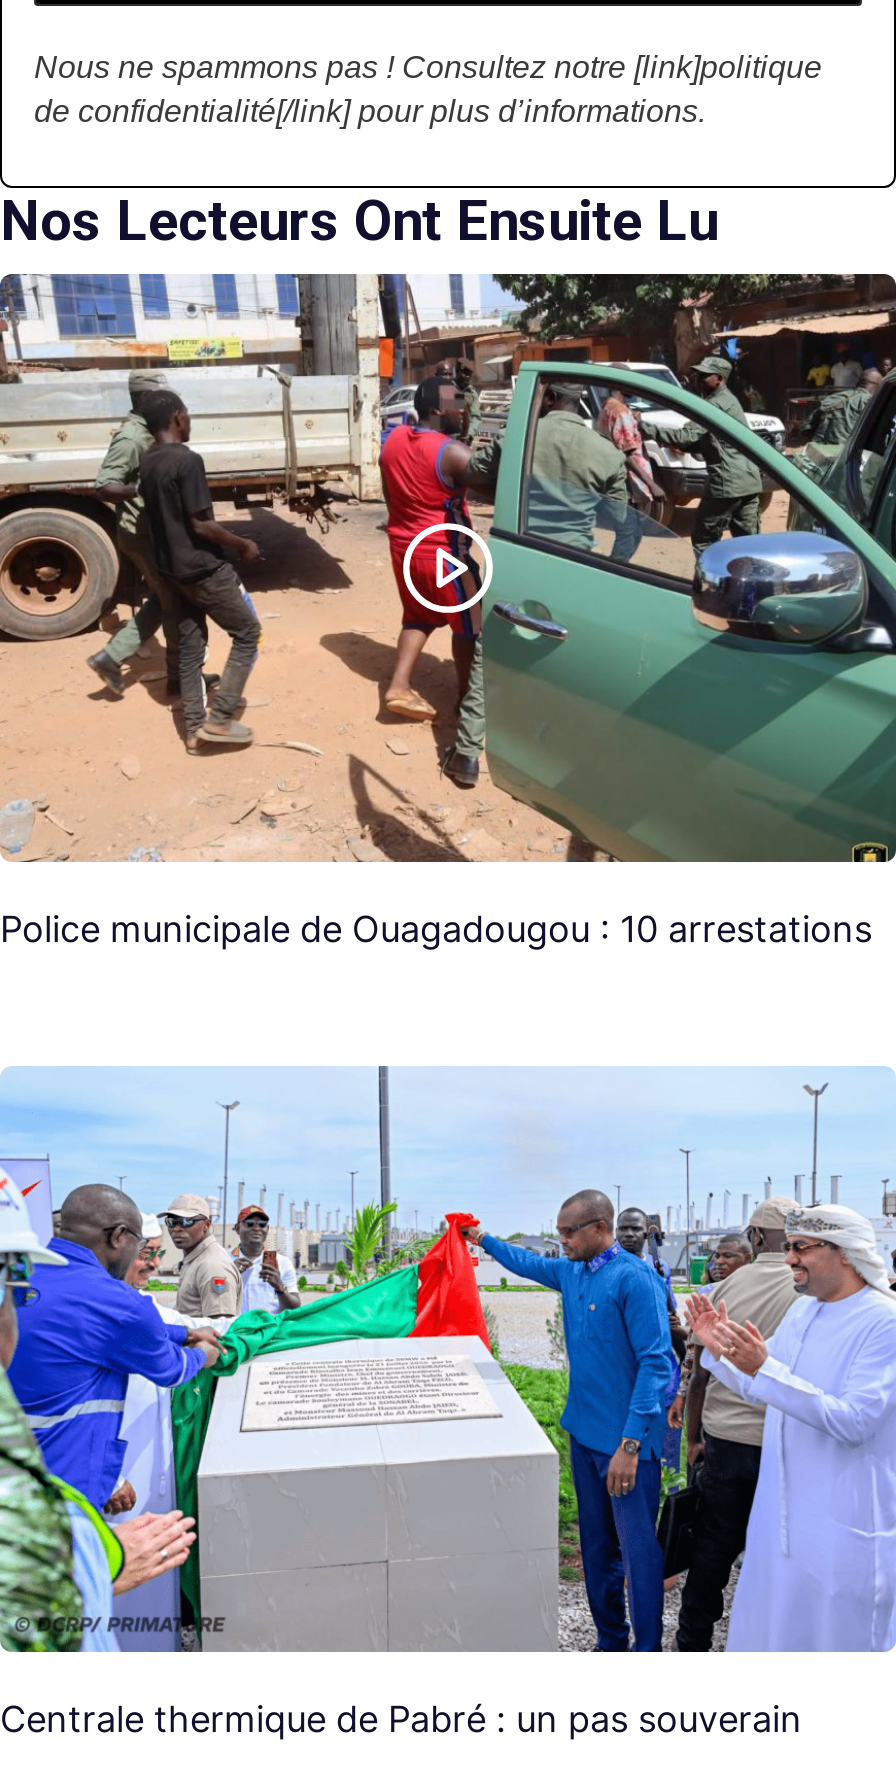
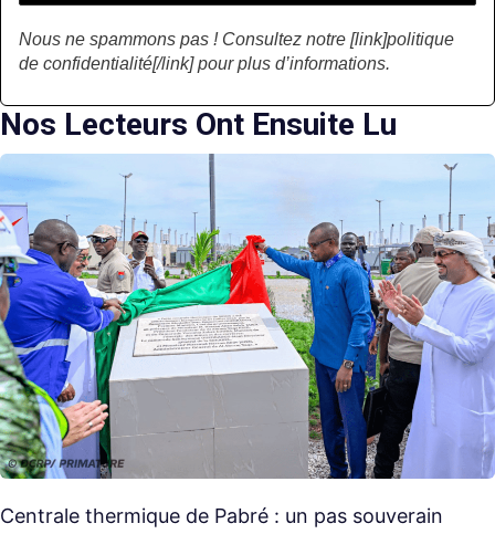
[0,271,890,950] [image] | Police municipale de Ouagadougou : 10 arrestations -> none

